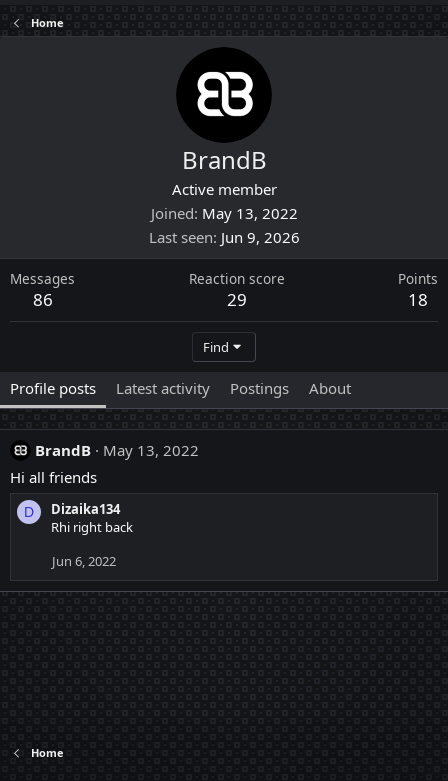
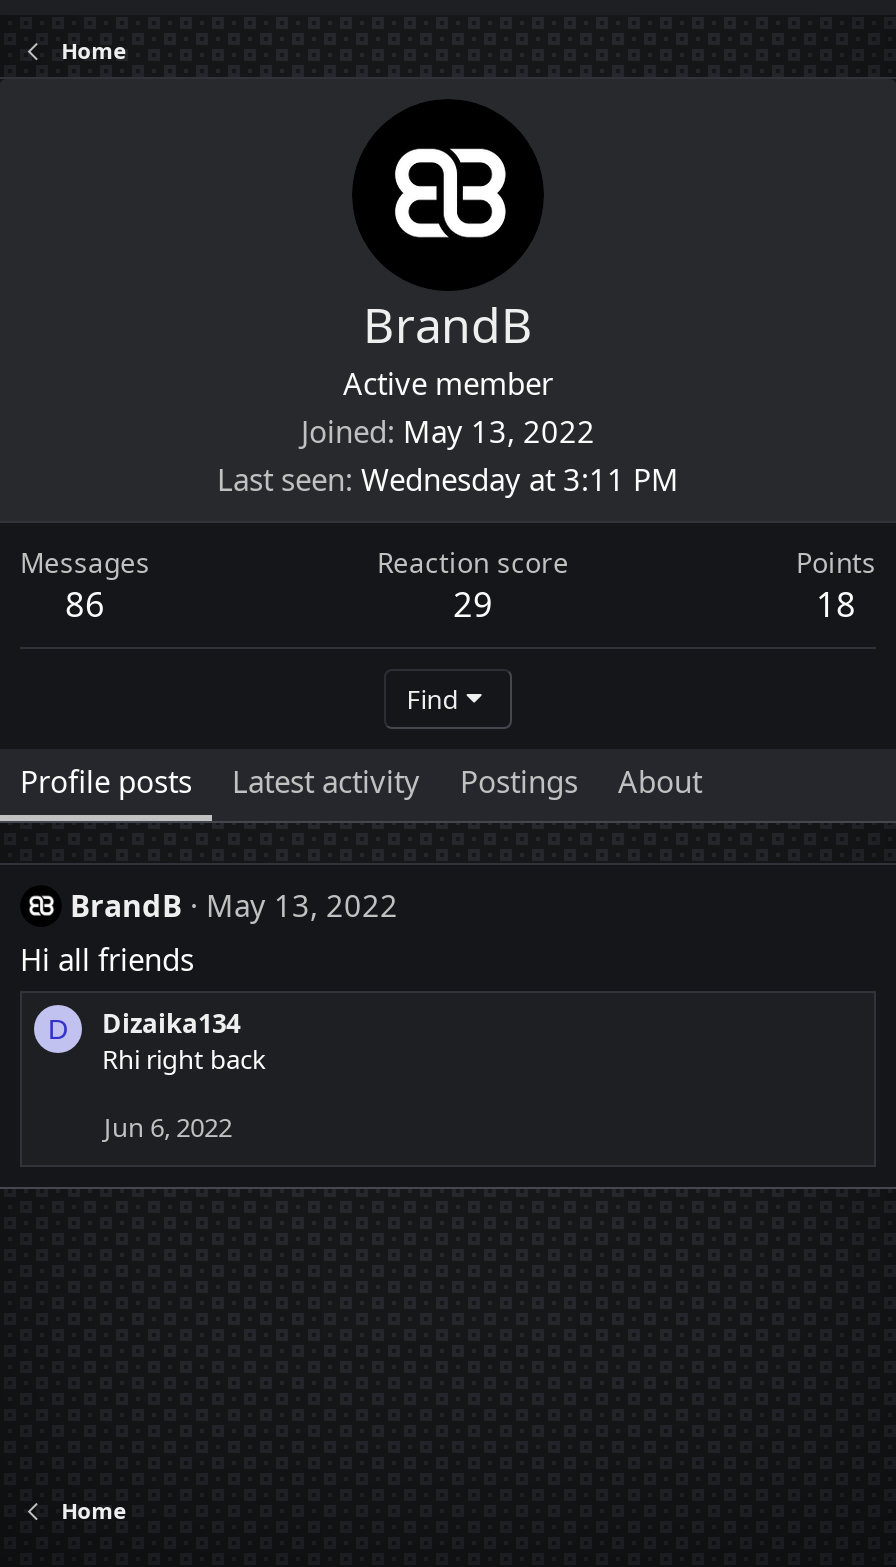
[148,227,299,247] Last seen Jun 9, 2026 -> [217,459,679,499] Last seen Wednesday at 3:11 PM

